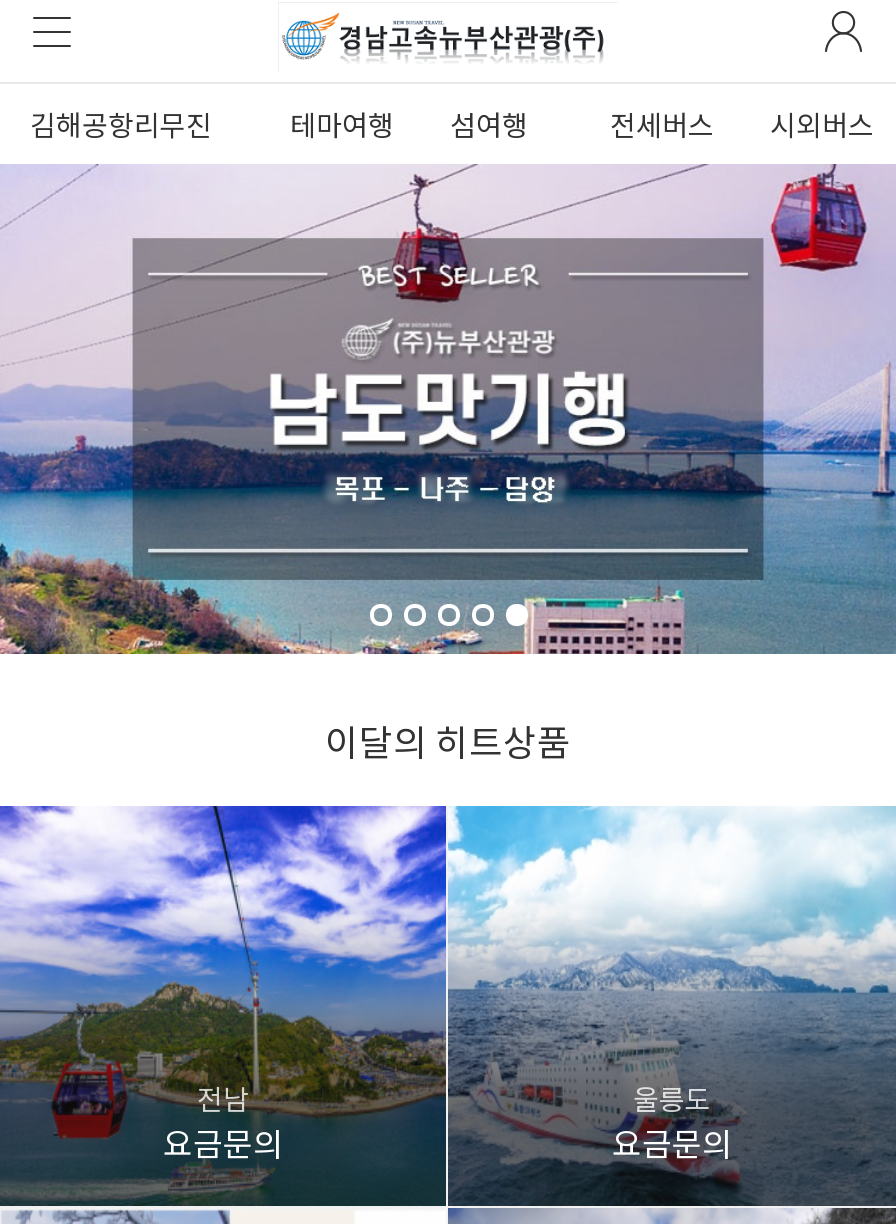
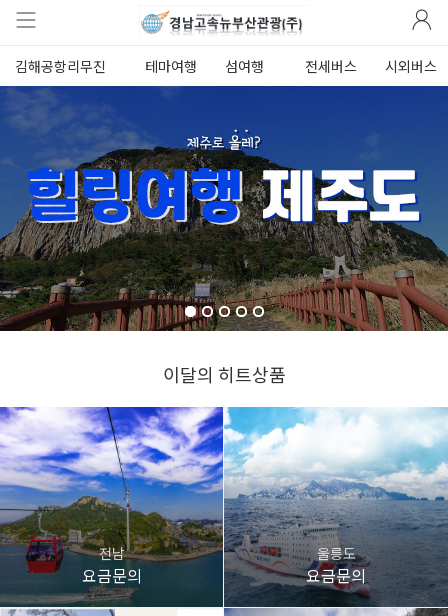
[6,164,890,656] [image] -> [3,85,445,332] [image]

